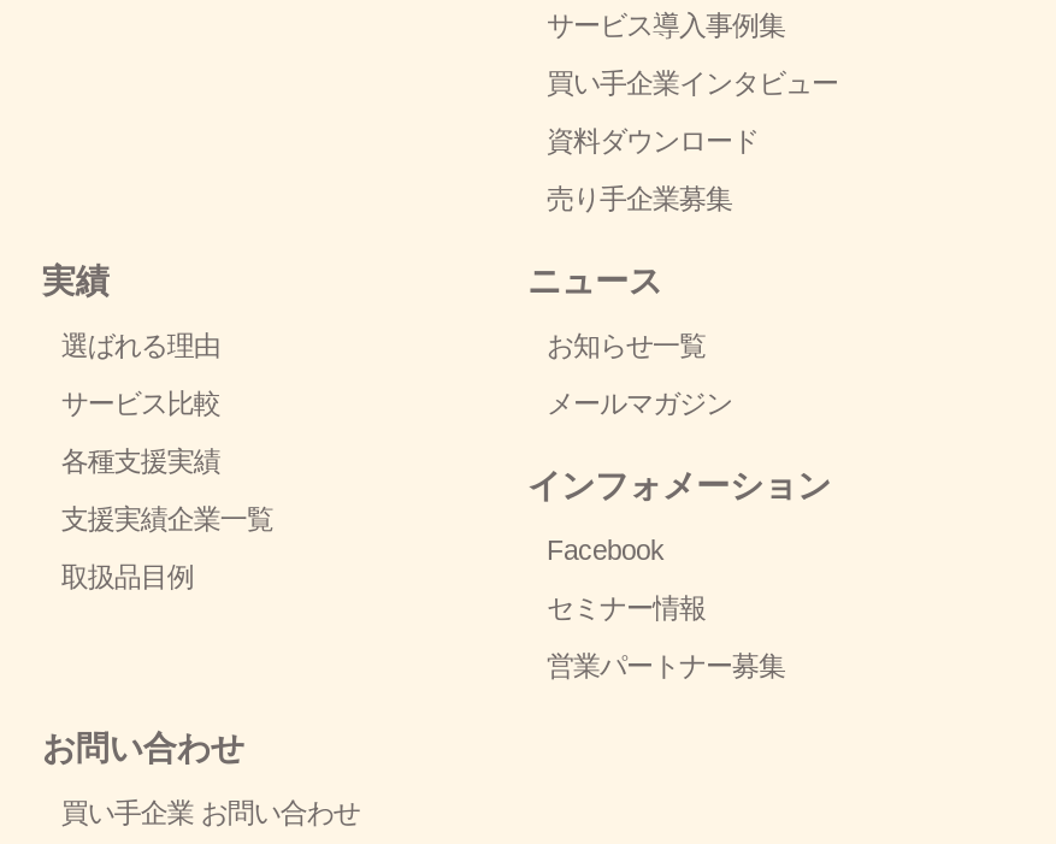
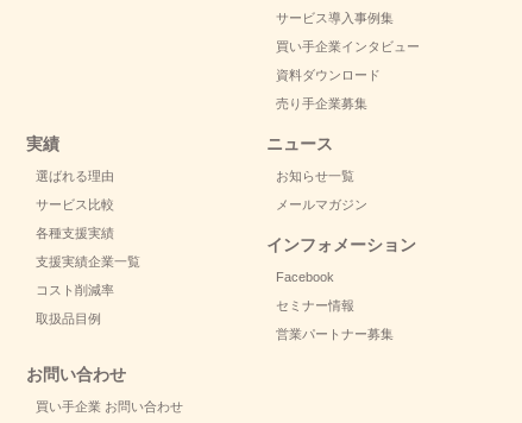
none -> [36,282,115,297] コスト削減率
moved [61,561,194,590] -> [36,311,102,325]: 取扱品目例

